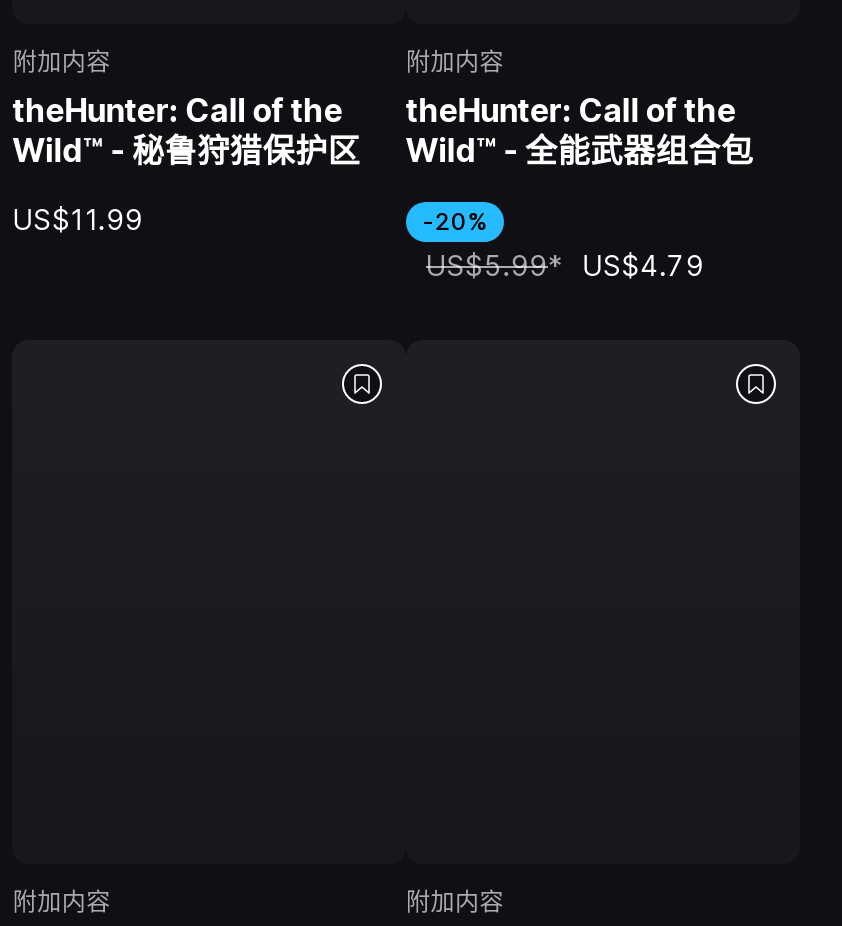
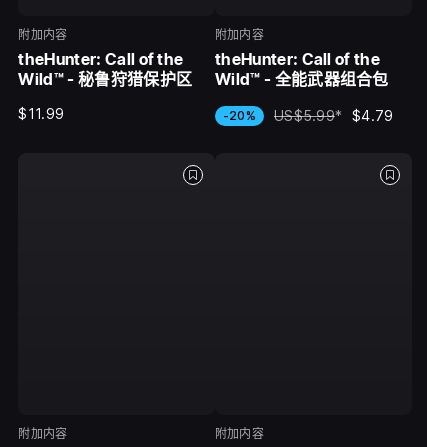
[13,202,143,236] US$11.99 -> [18,105,64,122] $11.99
[426,248,704,282] US$5.99* US$4.79 -> [274,107,394,124] US$5.99* $4.79

